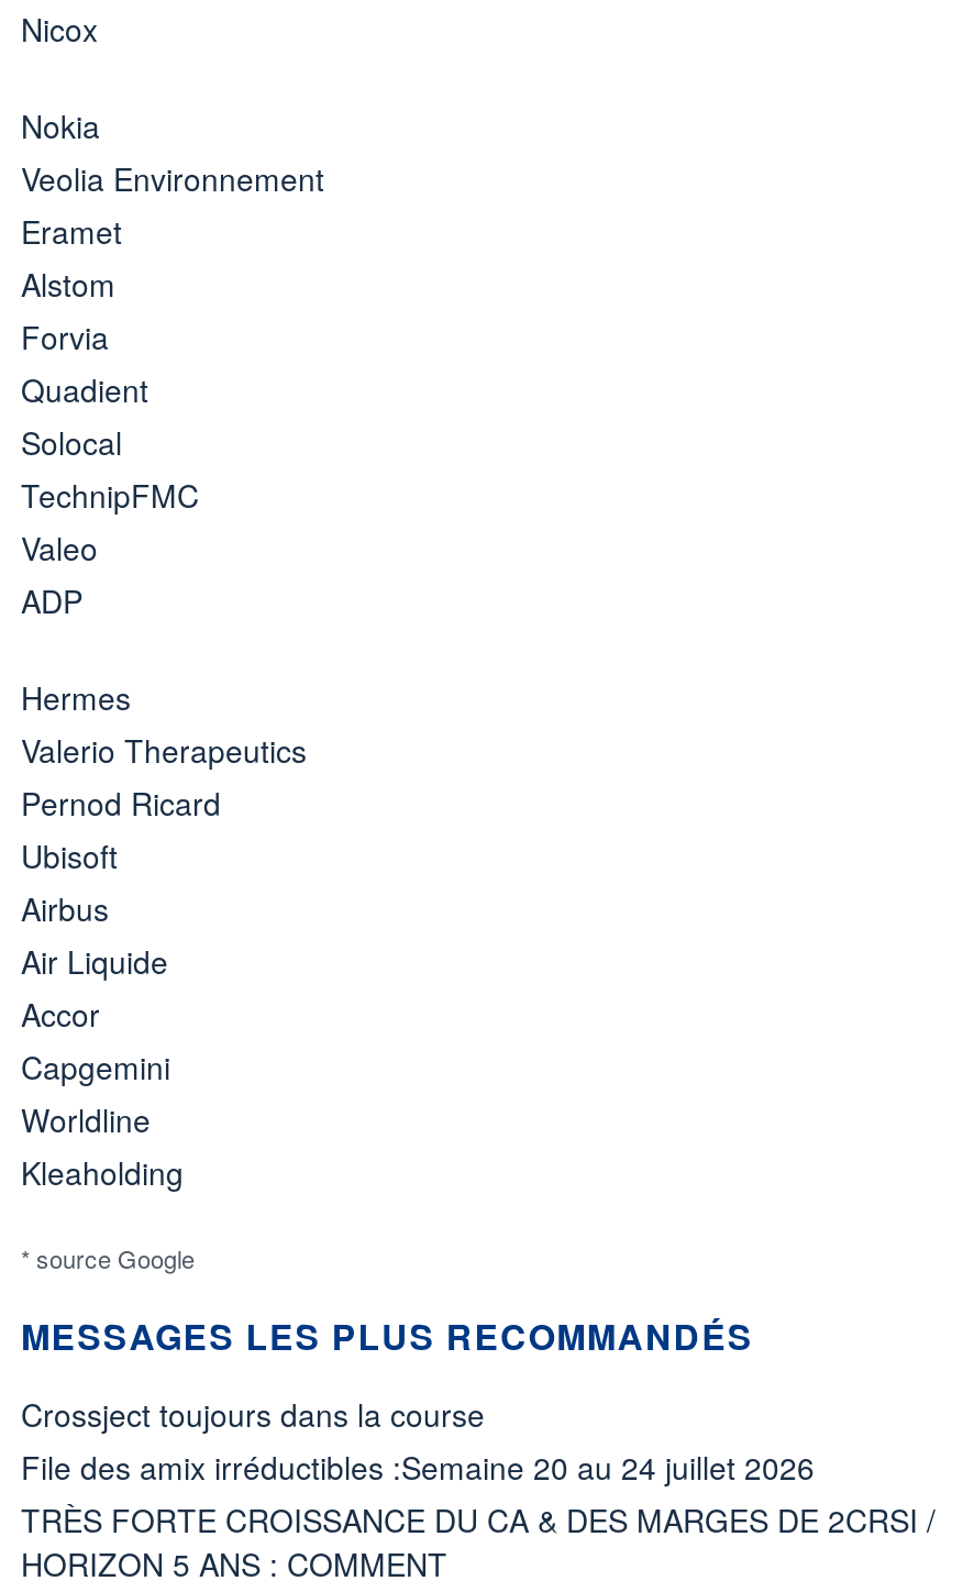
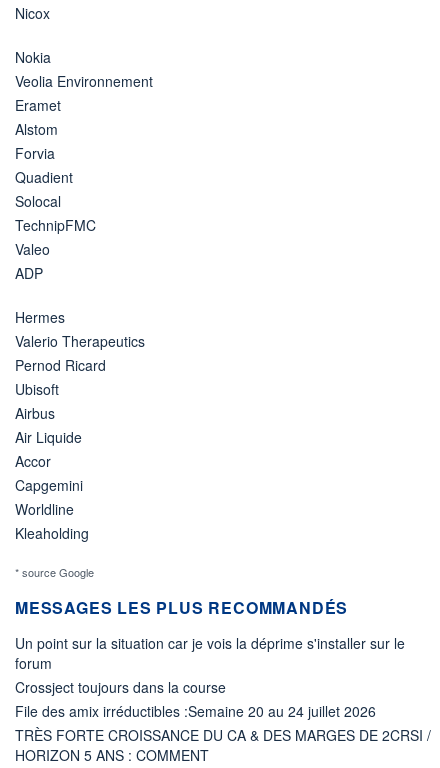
none -> [15,633,405,673] Un point sur la situation car je vois la déprime s'installer sur le | forum

